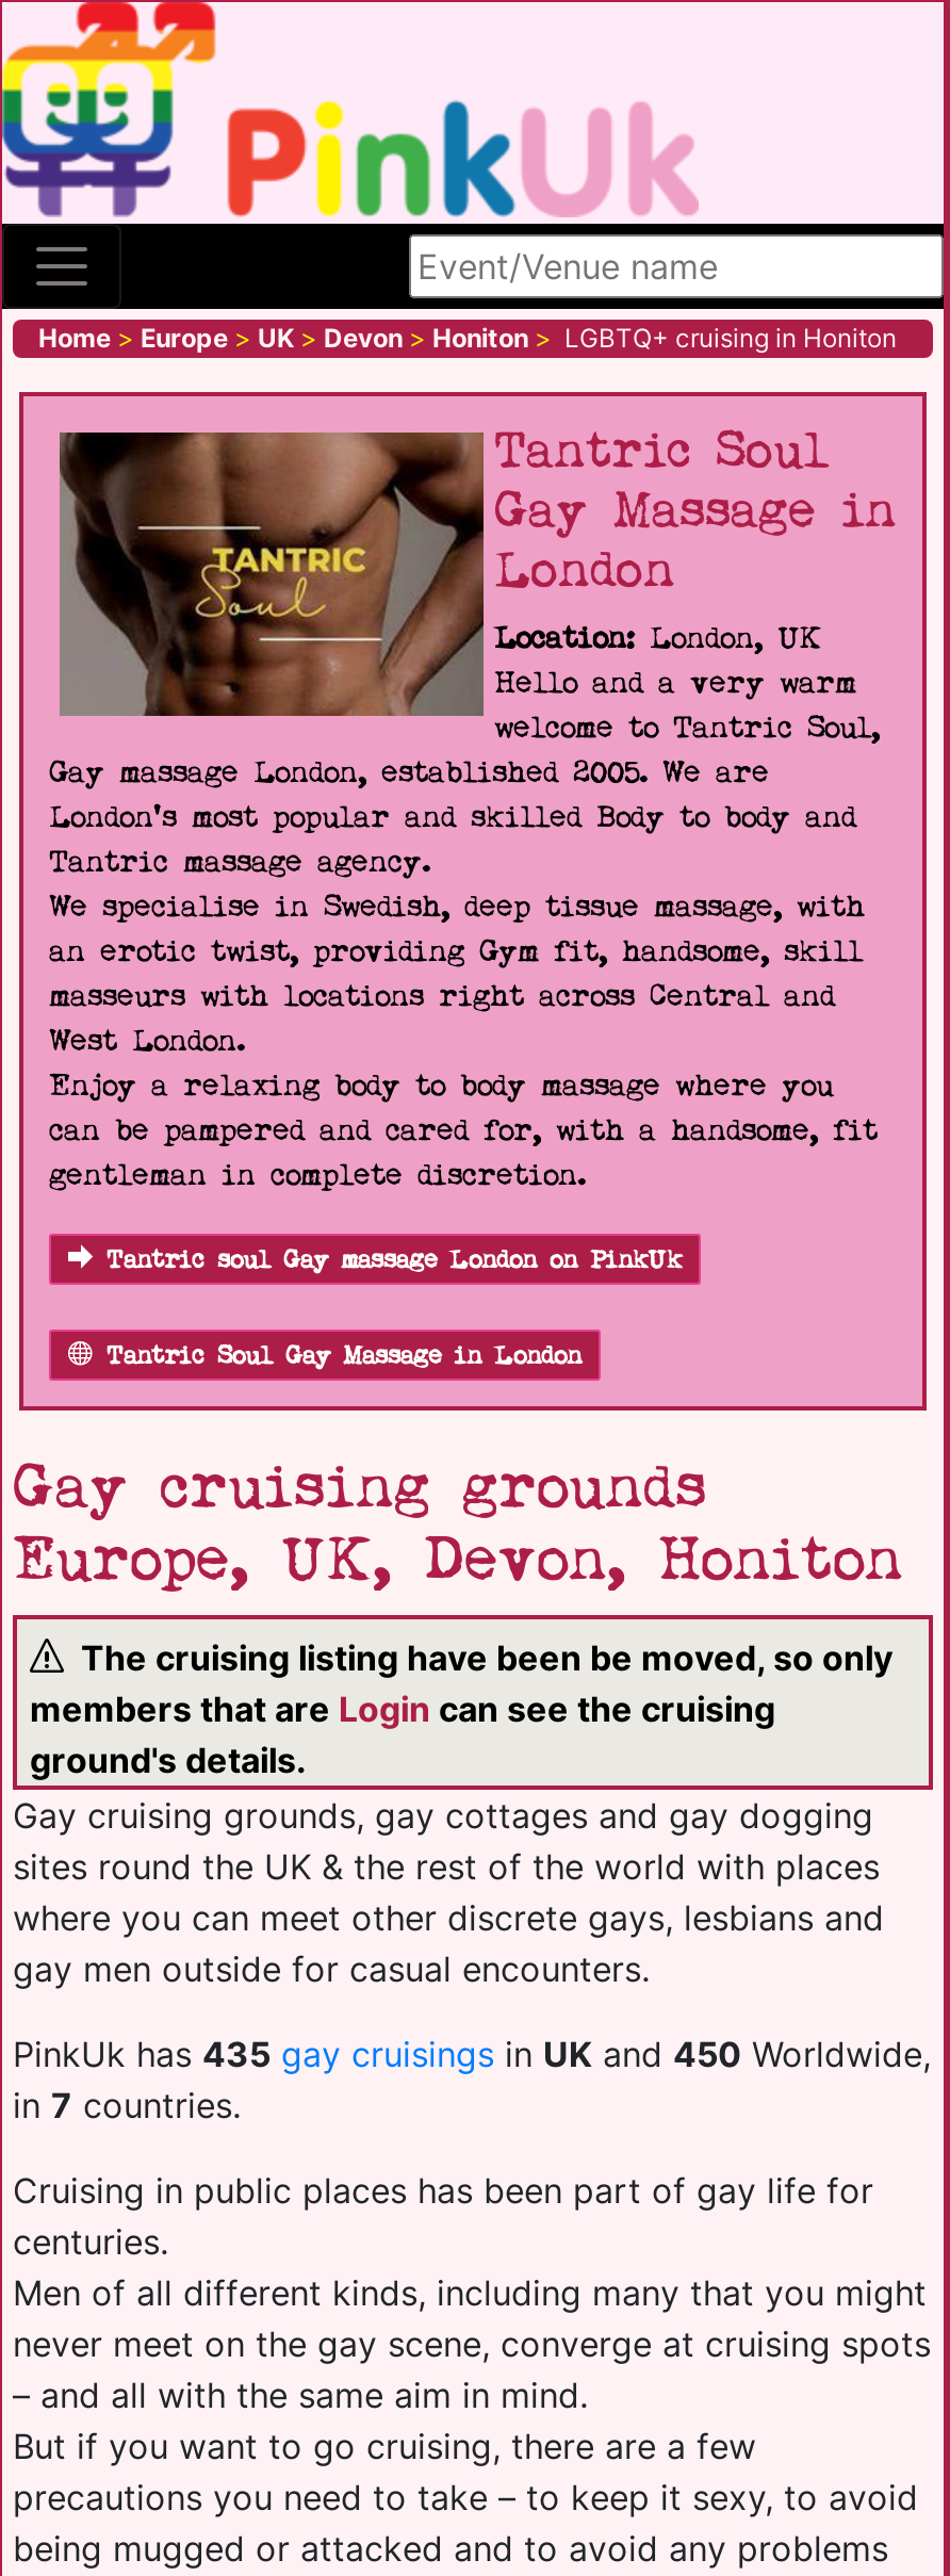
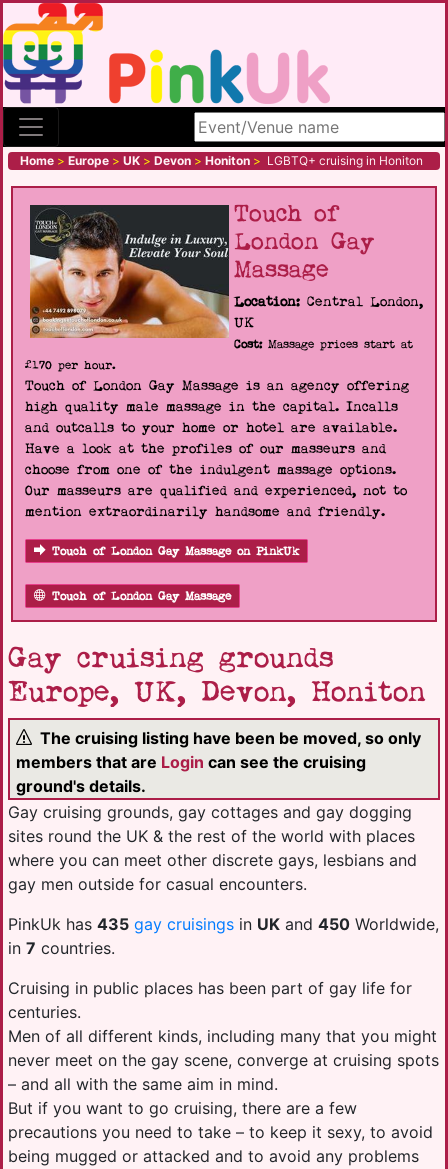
[49,418,897,1197] [image] | Tantric Soul | Gay Massage in | London | Location: London, UK | Hello and a very warm | welcome to Tantric Soul, | Gay massage London, established 2005. We are | London's most popular and skilled Body to body and | Tantric massage agency. | We specialise in Swedish, deep tissue massage, with | an erotic twist, providing Gym fit, handsome, skill | masseurs with locations right across Central and | West London. | Enjoy a relaxing body to body massage where you | can be pampered and cared for, with a handsome, fit | gentleman in complete discretion. -> [25,198,423,522] [image] | Touch of | London Gay | Massage | Location: Central London, | UK | Cost: Massage prices start at | £170 per hour. | Touch of London Gay Massage is an agency offering | high quality male massage in the capital. Incalls | and outcalls to your home or hotel are available. | Have a look at the profiles of our masseurs and | choose from one of the indulgent massage options. | Our masseurs are qualified and experienced, not to | mention extraordinarily handsome and friendly.
[107,1242,682,1278] Tantric soul Gay massage London on PinkUk -> [52,543,299,560] Touch of London Gay Massage on PinkUk
[107,1338,582,1374] Tantric Soul Gay Massage in London -> [52,588,231,605] Touch of London Gay Massage

